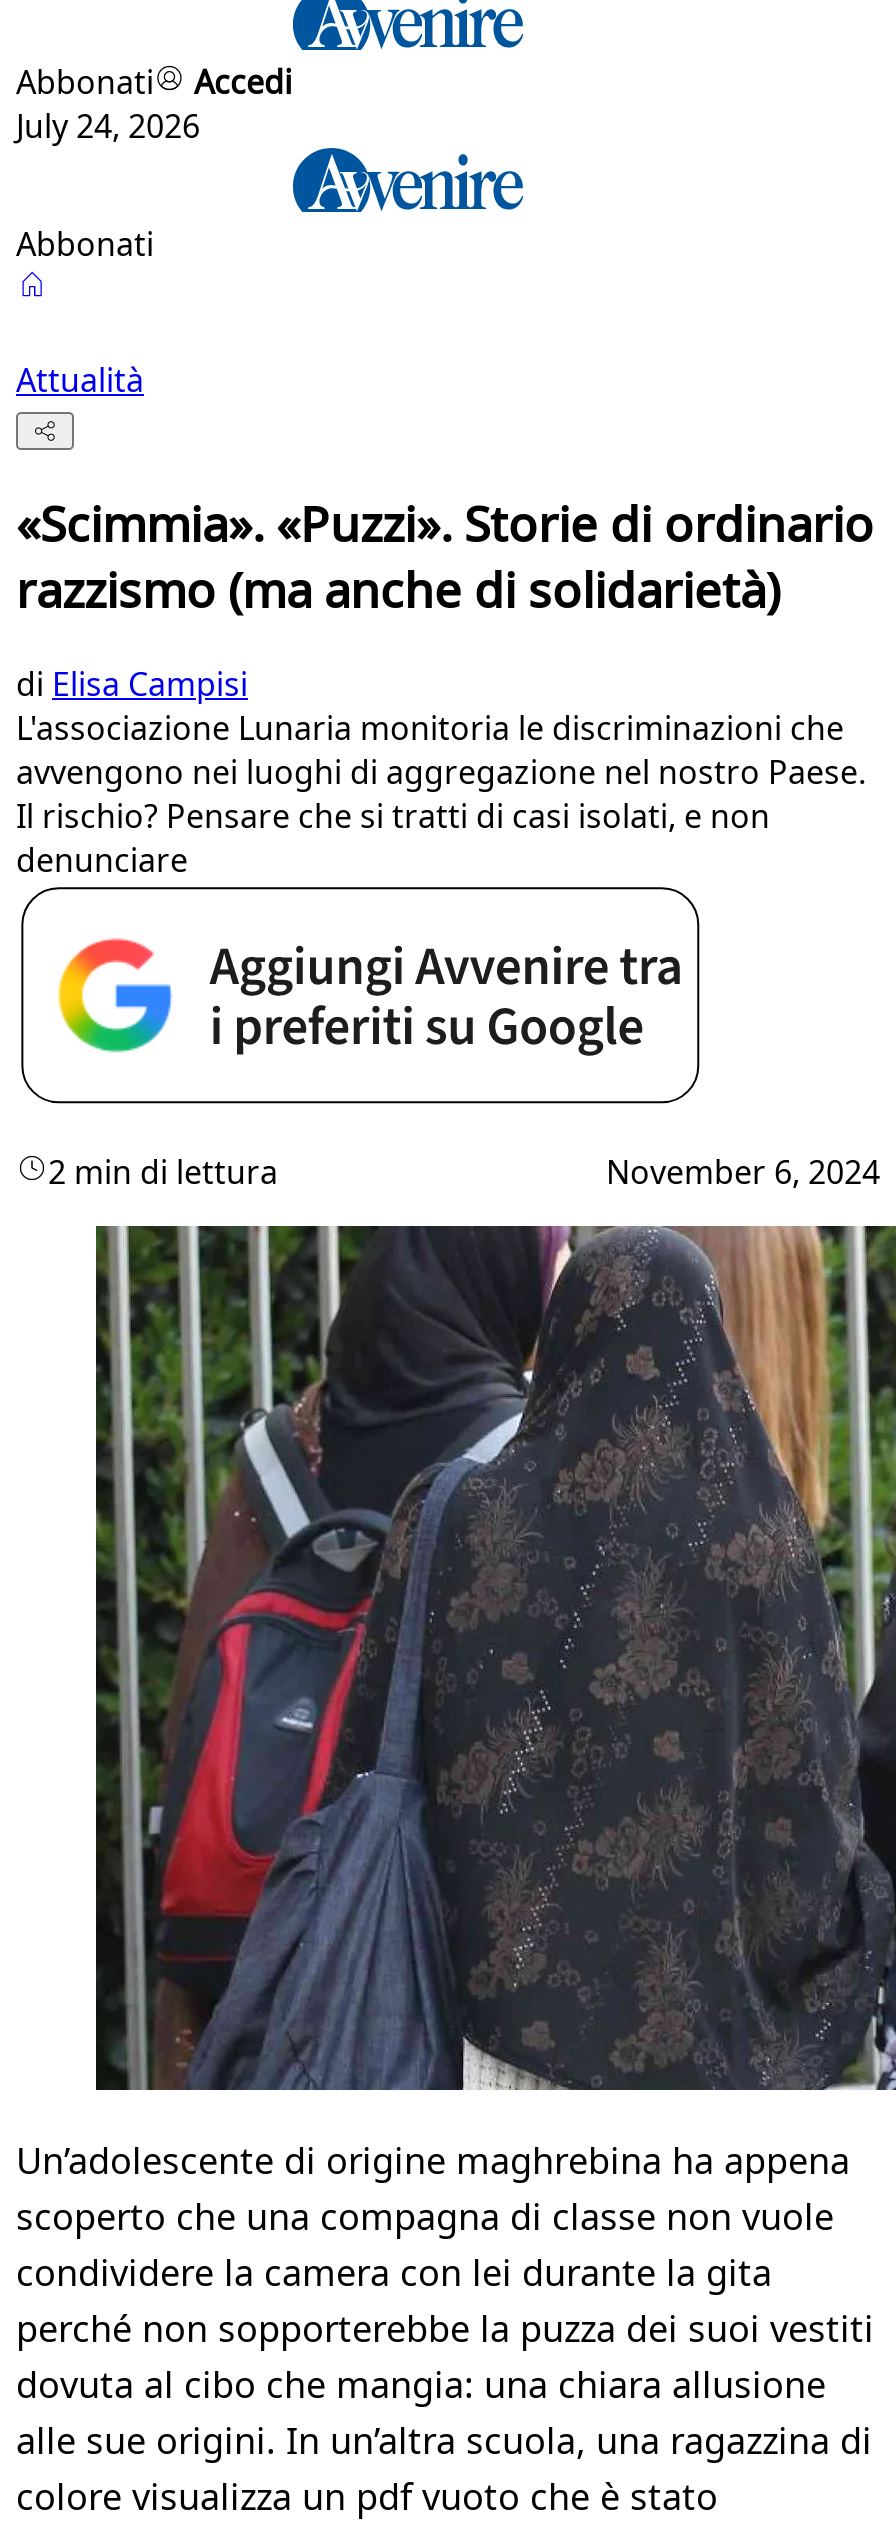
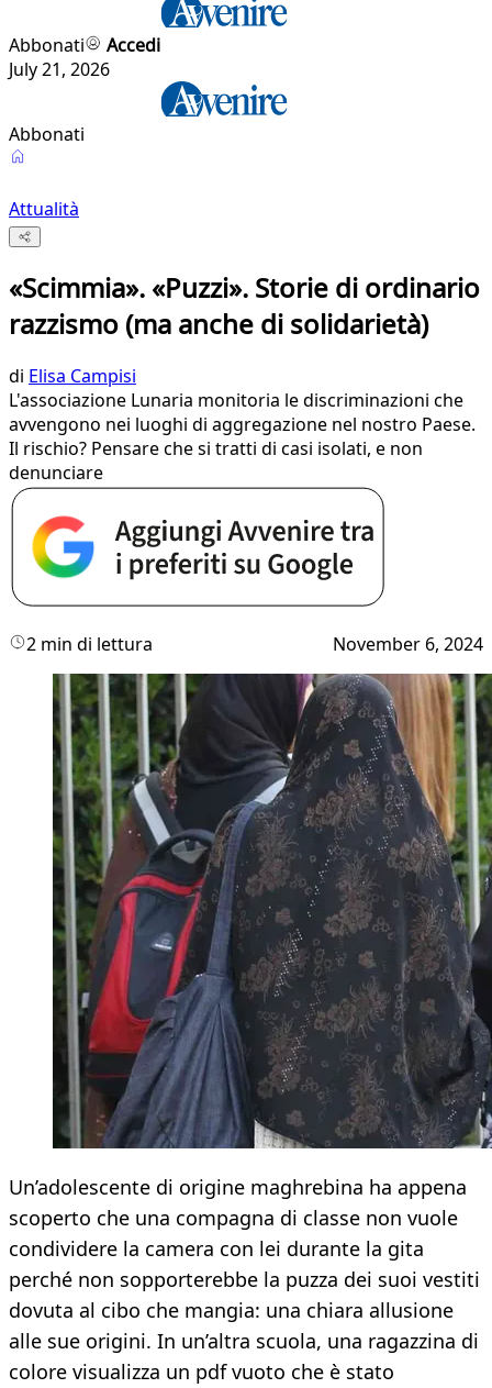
[16,104,200,148] July 24, 2026 -> [9,57,110,81] July 21, 2026

